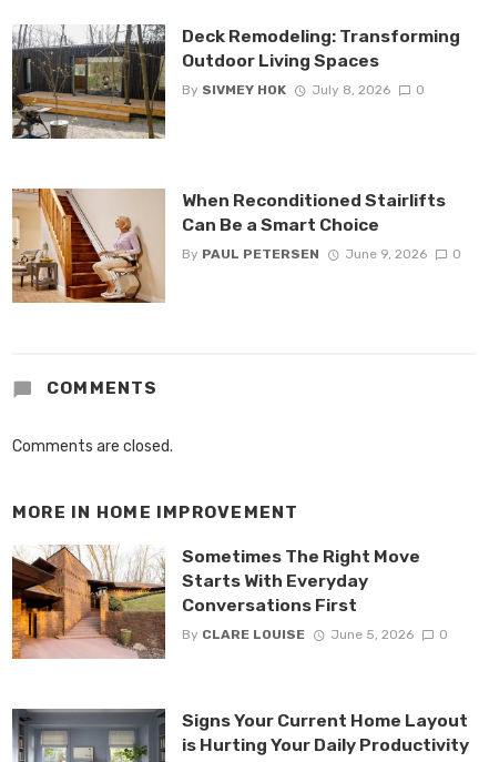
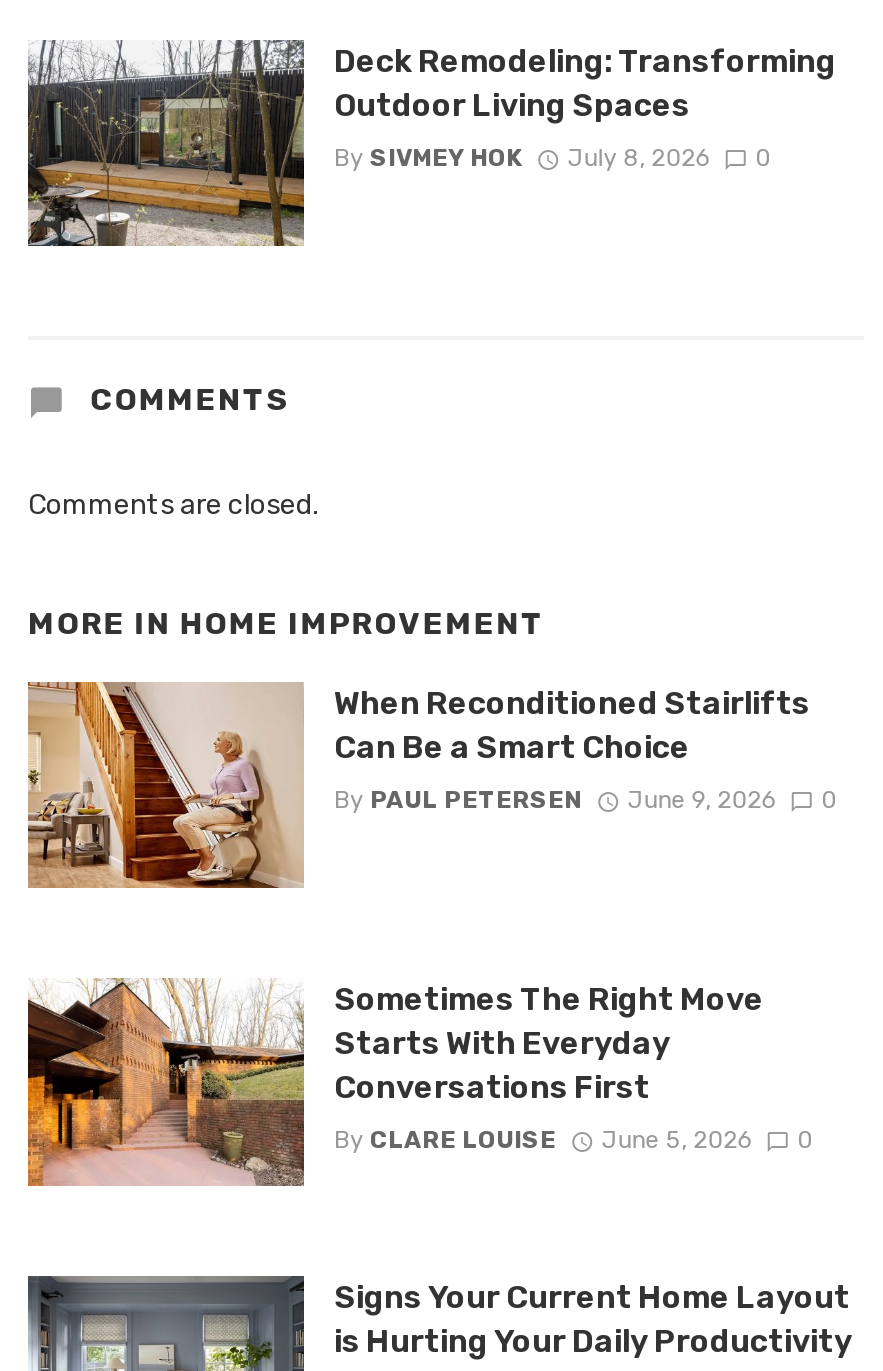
moved [10,186,461,305] -> [24,677,837,891]: [image] | When Reconditioned Stairlifts | Can Be a Smart Choice | By PAUL PETERSEN | June 9, 2026 | 0
moved [12,379,299,523] -> [28,383,545,643]: COMMENTS | Comments are closed. | MORE IN HOME IMPROVEMENT

